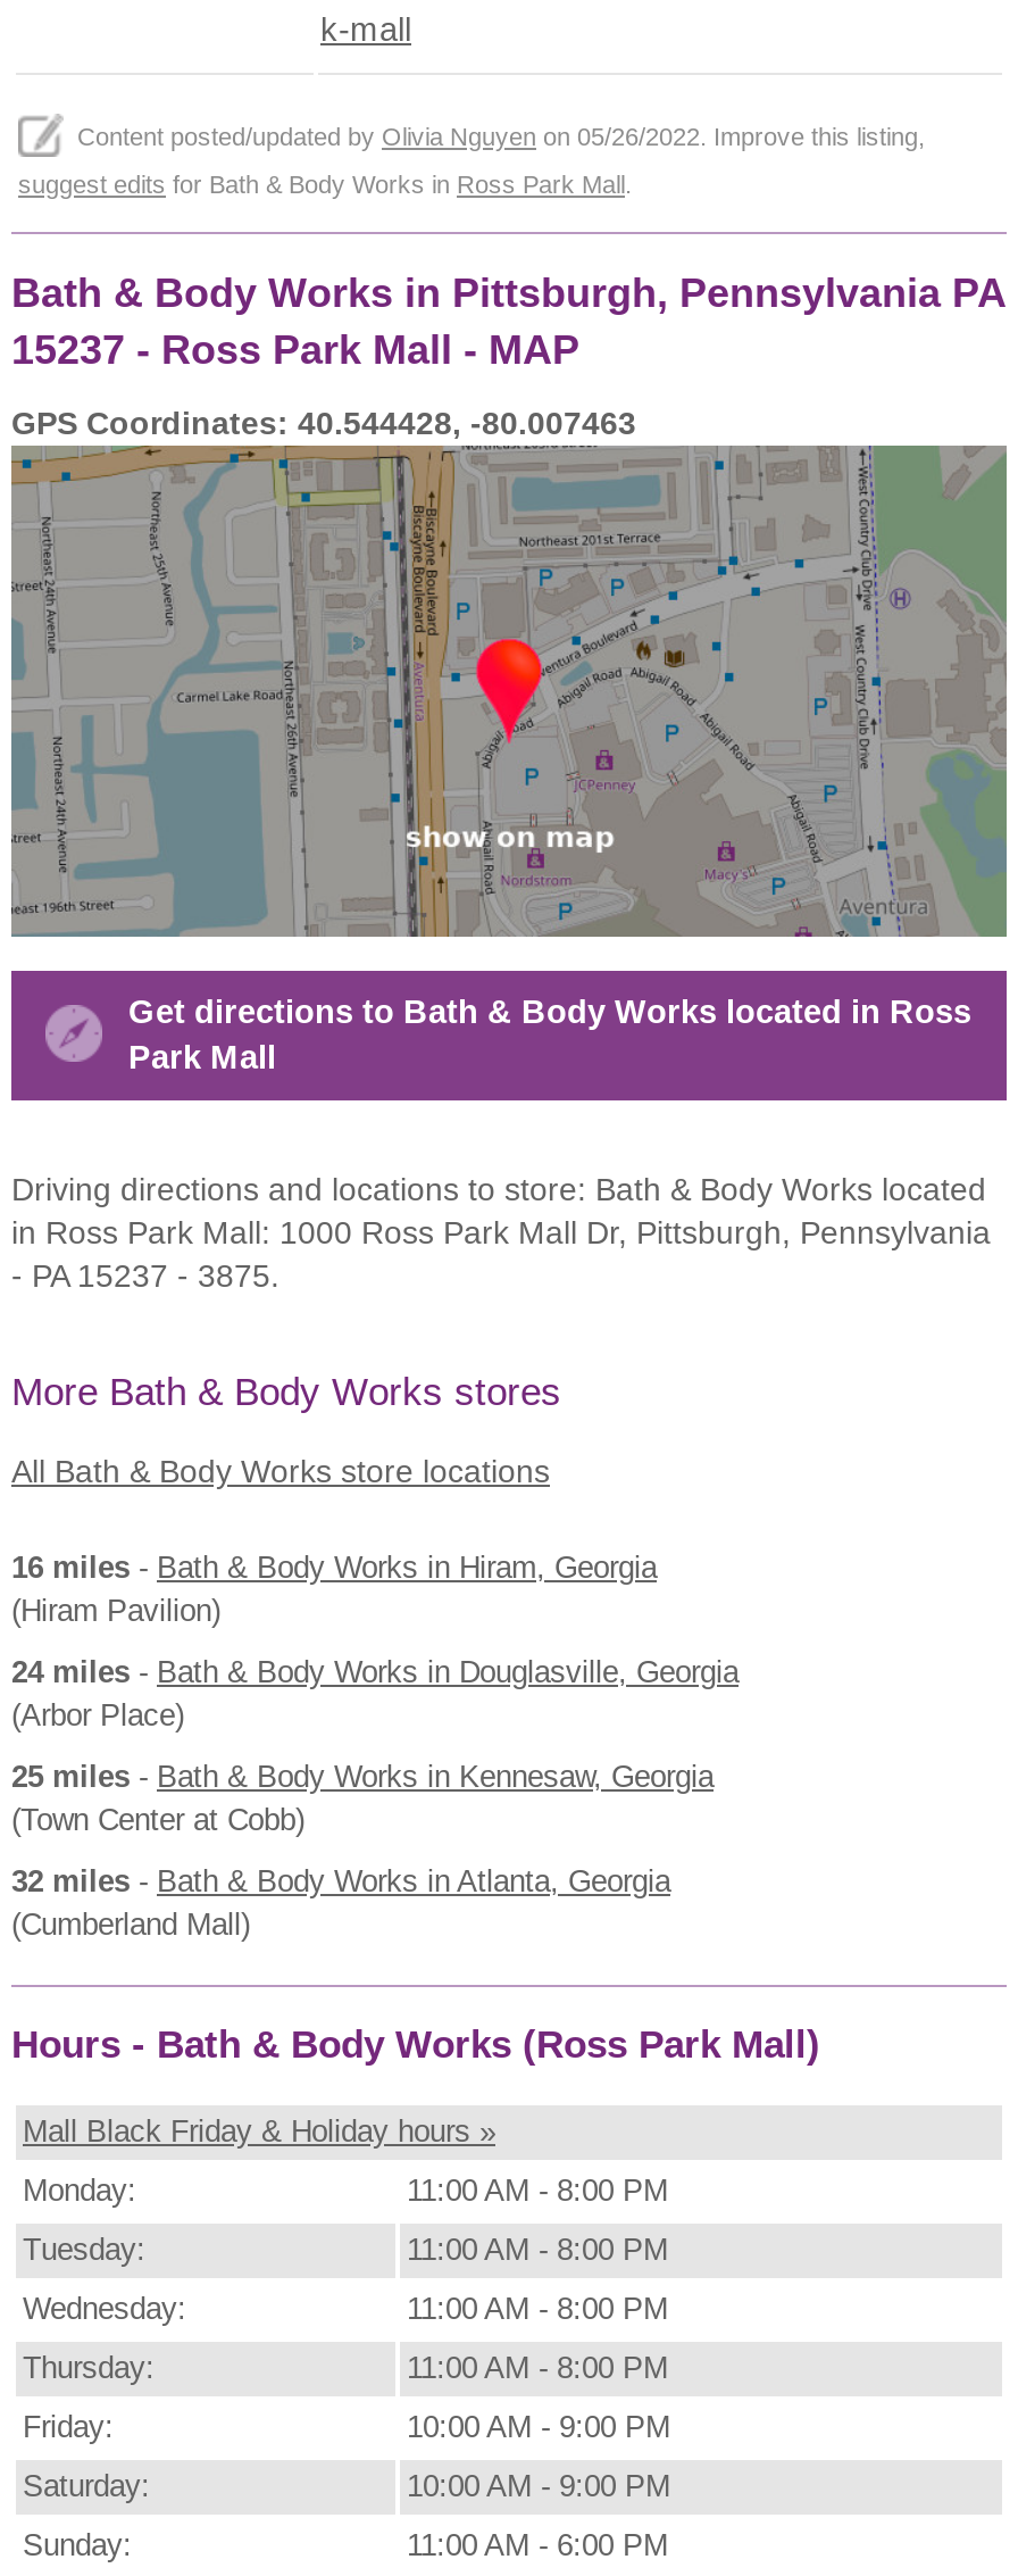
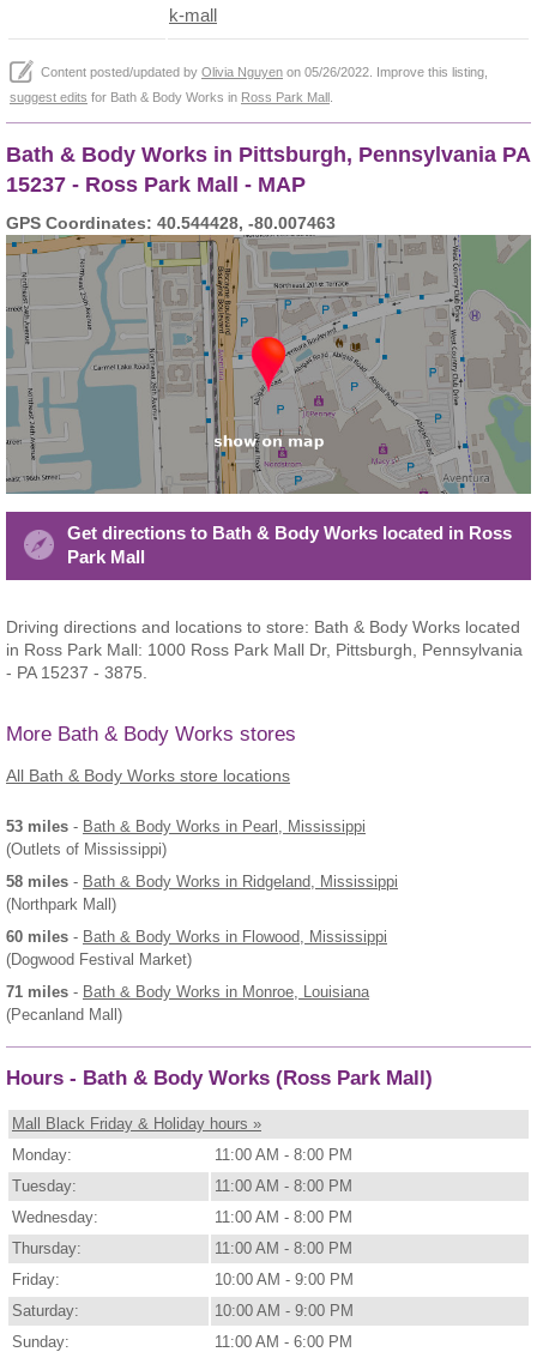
[11,1550,657,1627] 16 miles - Bath & Body Works in Hiram, Georgia | (Hiram Pavilion) -> [6,817,366,858] 53 miles - Bath & Body Works in Pearl, Mississippi | (Outlets of Mississippi)
[11,1654,739,1732] 24 miles - Bath & Body Works in Douglasville, Georgia | (Arbor Place) -> [6,872,398,913] 58 miles - Bath & Body Works in Ridgeland, Mississippi | (Northpark Mall)
[11,1759,714,1836] 25 miles - Bath & Body Works in Kennesaw, Georgia | (Town Center at Cobb) -> [6,927,387,968] 60 miles - Bath & Body Works in Flowood, Mississippi | (Dogwood Festival Market)
[11,1863,670,1941] 32 miles - Bath & Body Works in Atlanta, Georgia | (Cumberland Mall) -> [6,982,369,1023] 71 miles - Bath & Body Works in Monroe, Louisiana | (Pecanland Mall)

